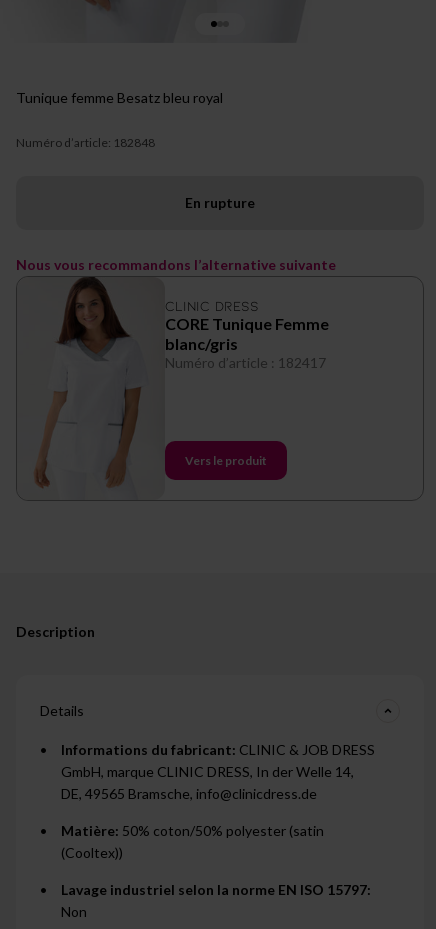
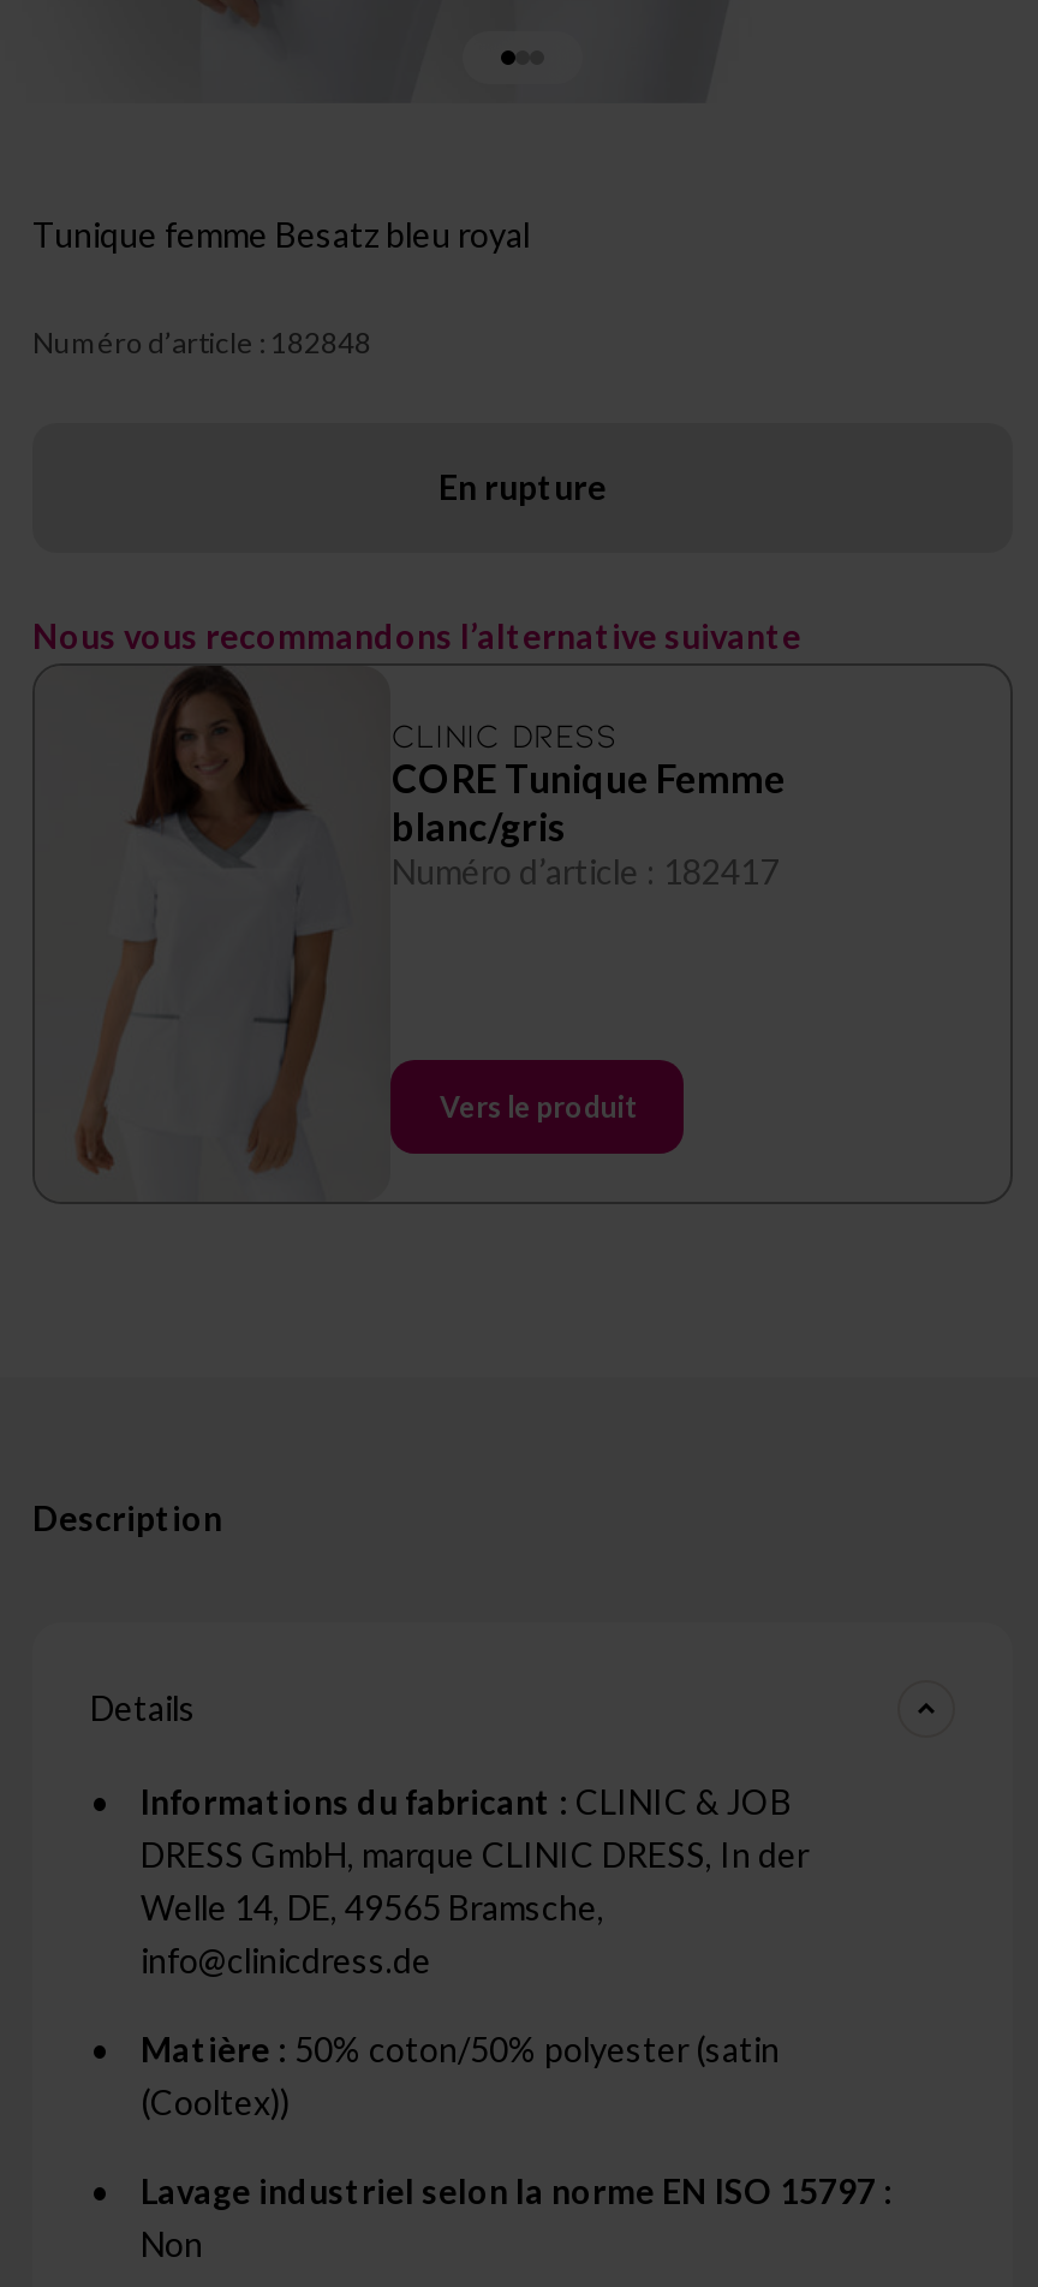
[16,135,155,150] Numéro d’article: 182848 -> [32,324,371,361] Numéro d’article : 182848
[61,881,371,898] Lavage industriel selon la norme EN ISO 15797: -> [141,2171,893,2212] Lavage industriel selon la norme EN ISO 15797 :

